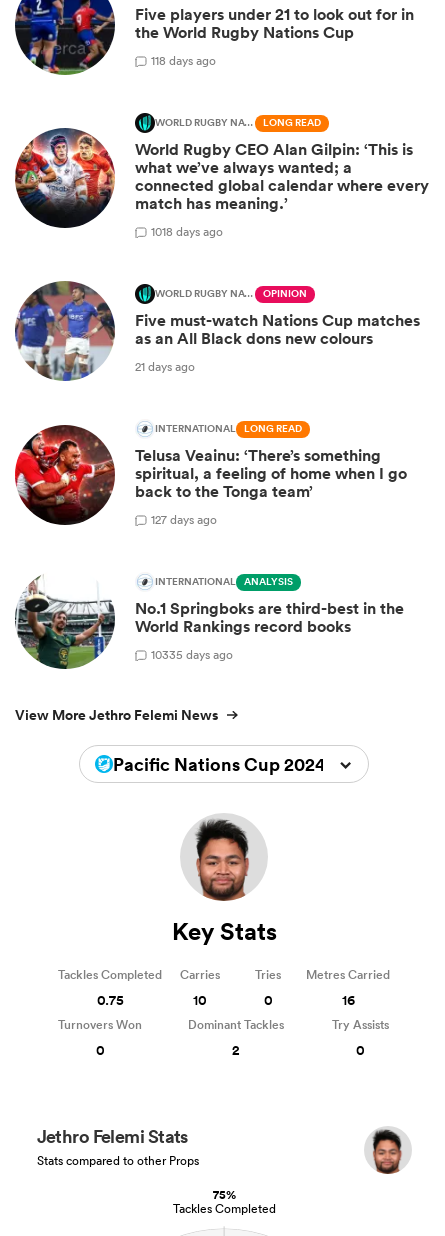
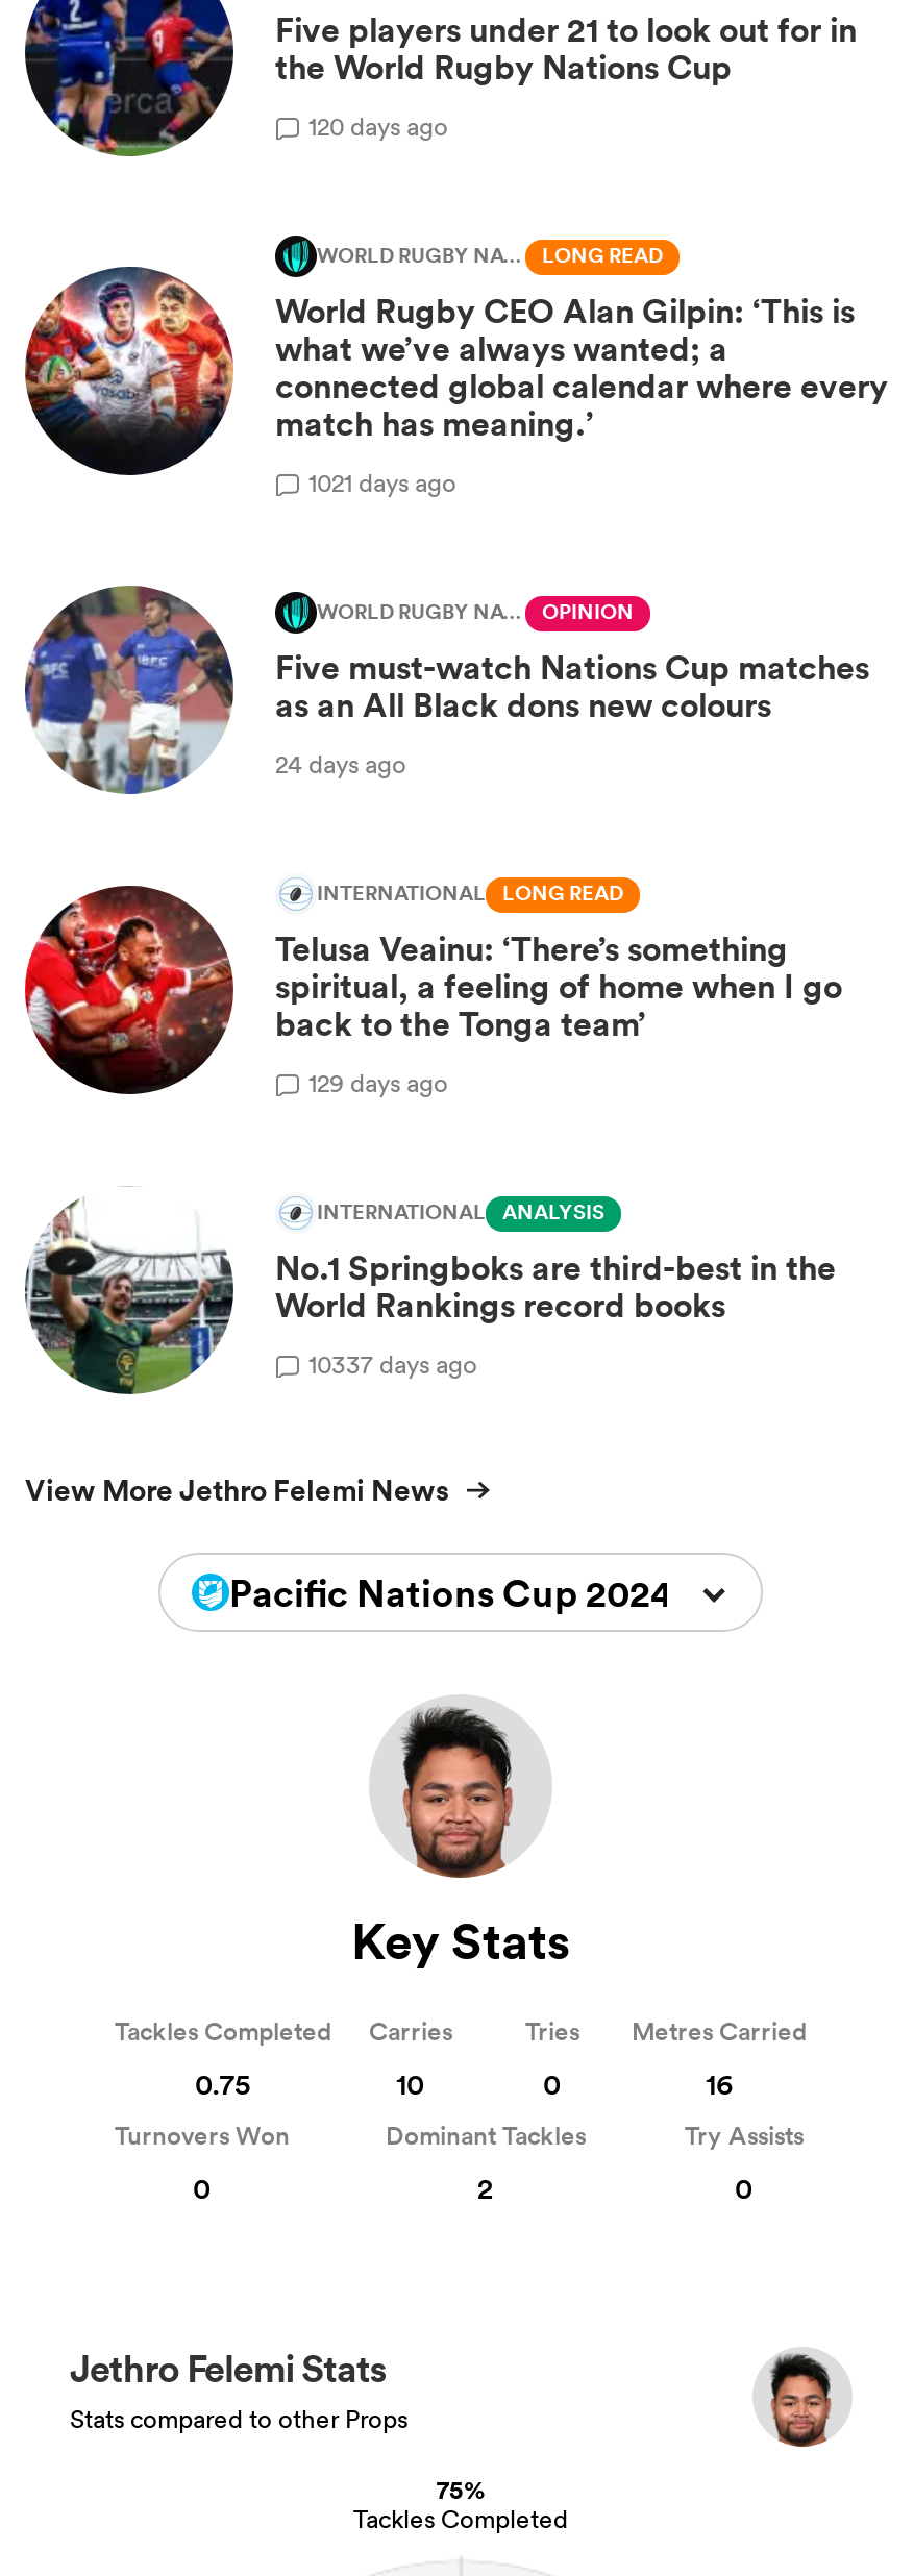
[151,52,216,69] 118 days ago -> [308,108,448,143] 120 days ago
[151,223,223,240] 1018 days ago -> [308,464,456,499] 1021 days ago
[135,358,195,375] 21 days ago -> [275,745,406,781] 24 days ago
[151,511,217,528] 127 days ago -> [308,1064,448,1100] 129 days ago
[151,646,233,663] 10335 days ago -> [308,1346,477,1381] 10337 days ago

